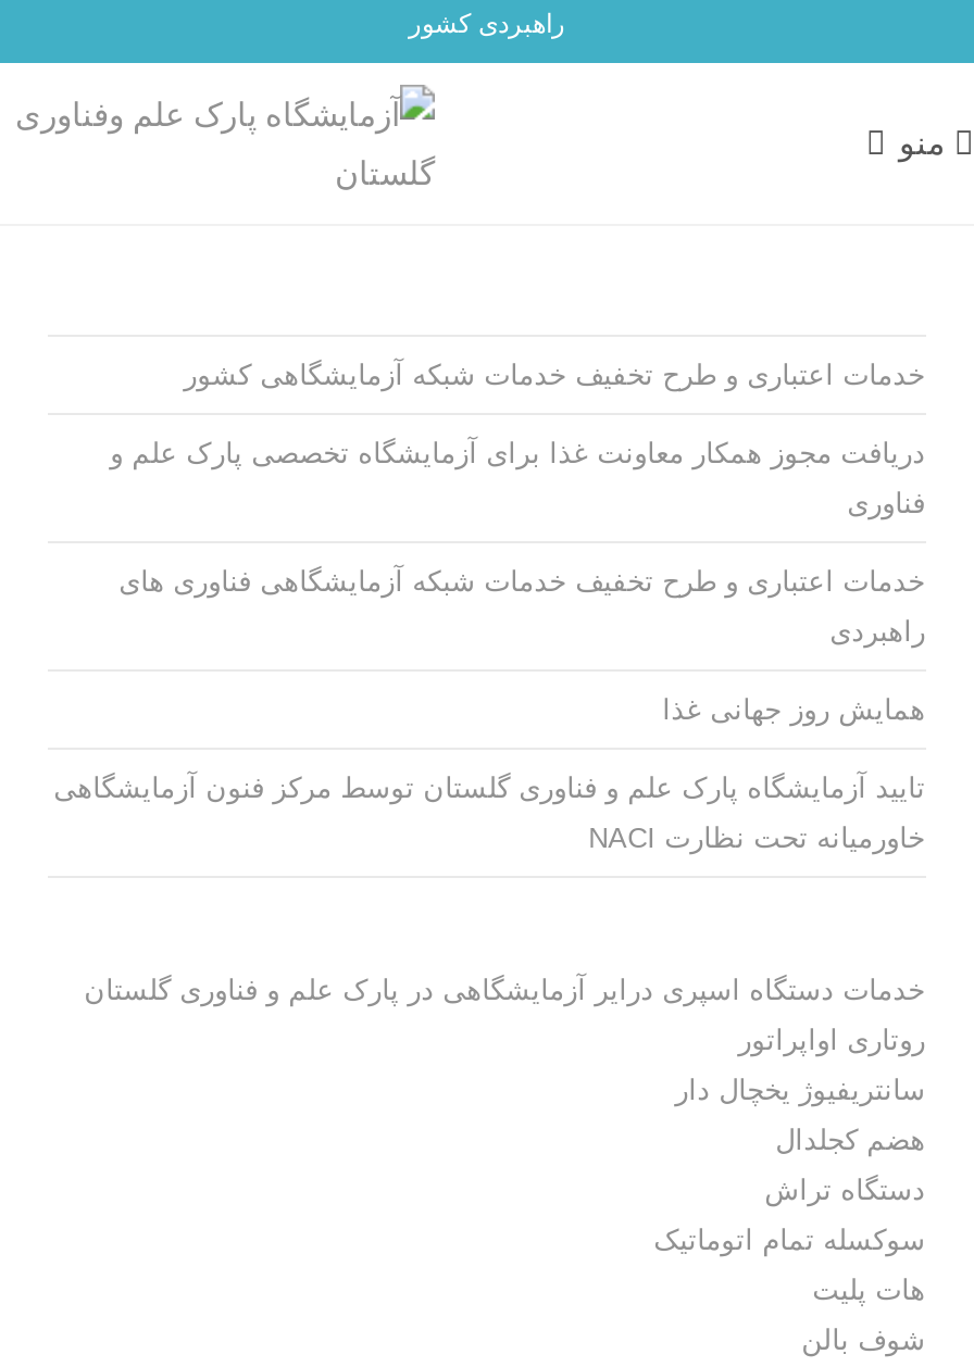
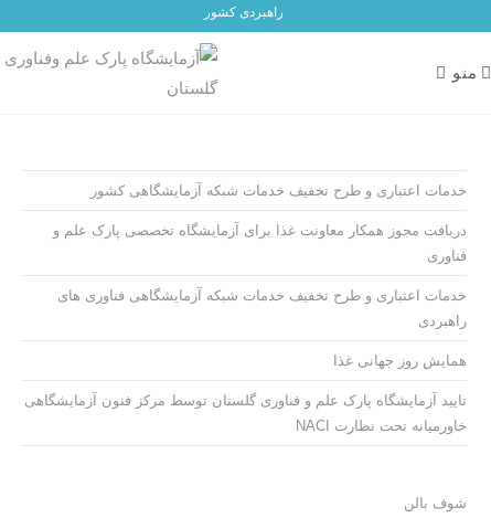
[84,974,925,1306] خدمات دستگاه اسپری درایر آزمایشگاهی در پارک علم و فناوری گلستان | روتاری اواپراتور | سانتریفیوژ یخچال دار | هضم کجلدال | دستگاه تراش | سوکسله تمام اتوماتیک | هات پلیت -> none

